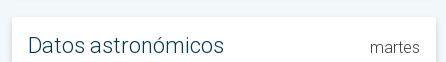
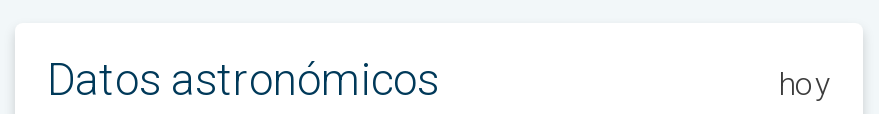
[370,38,420,57] martes -> [779,65,831,103] hoy

